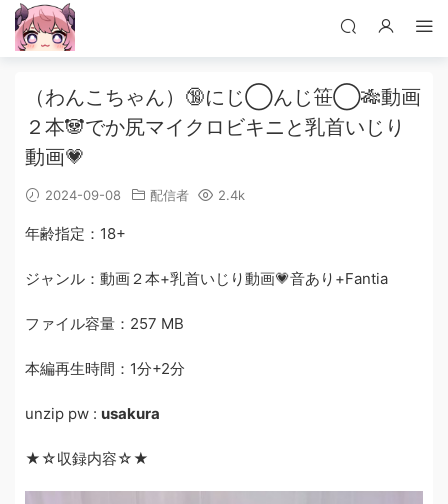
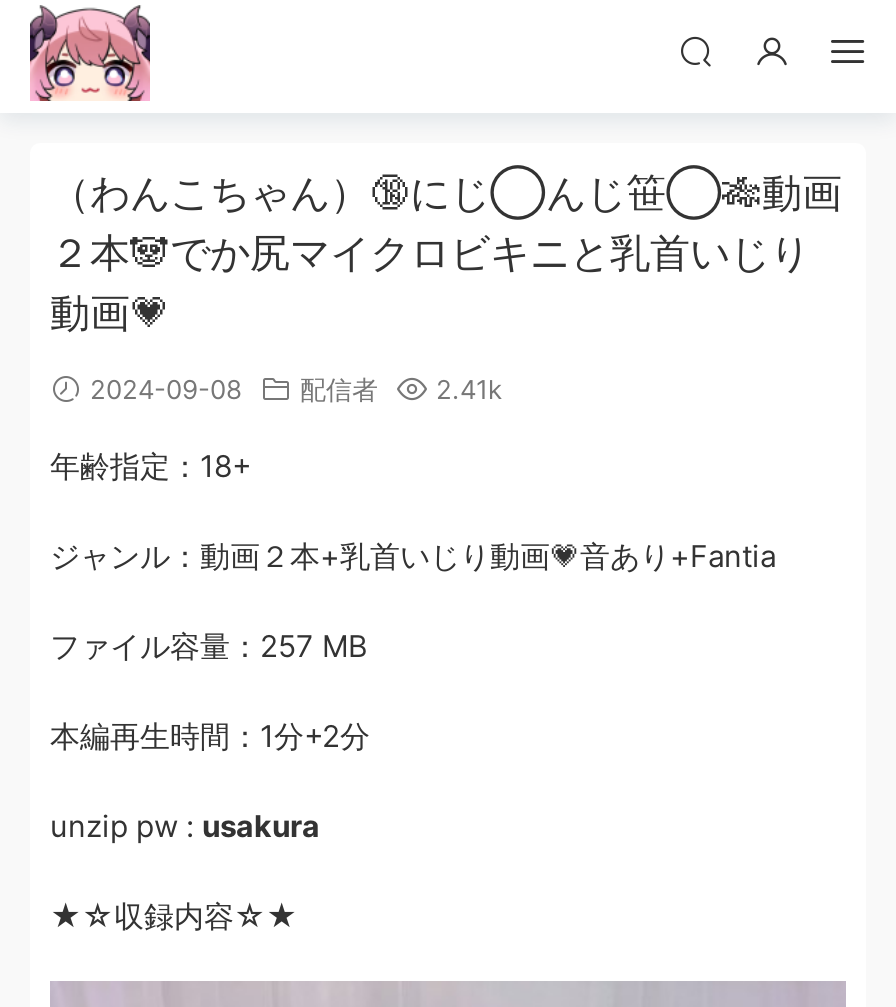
[41,187,245,203] 2024-09-08 配信者 2.4k -> [82,373,502,405] 2024-09-08 配信者 2.41k

